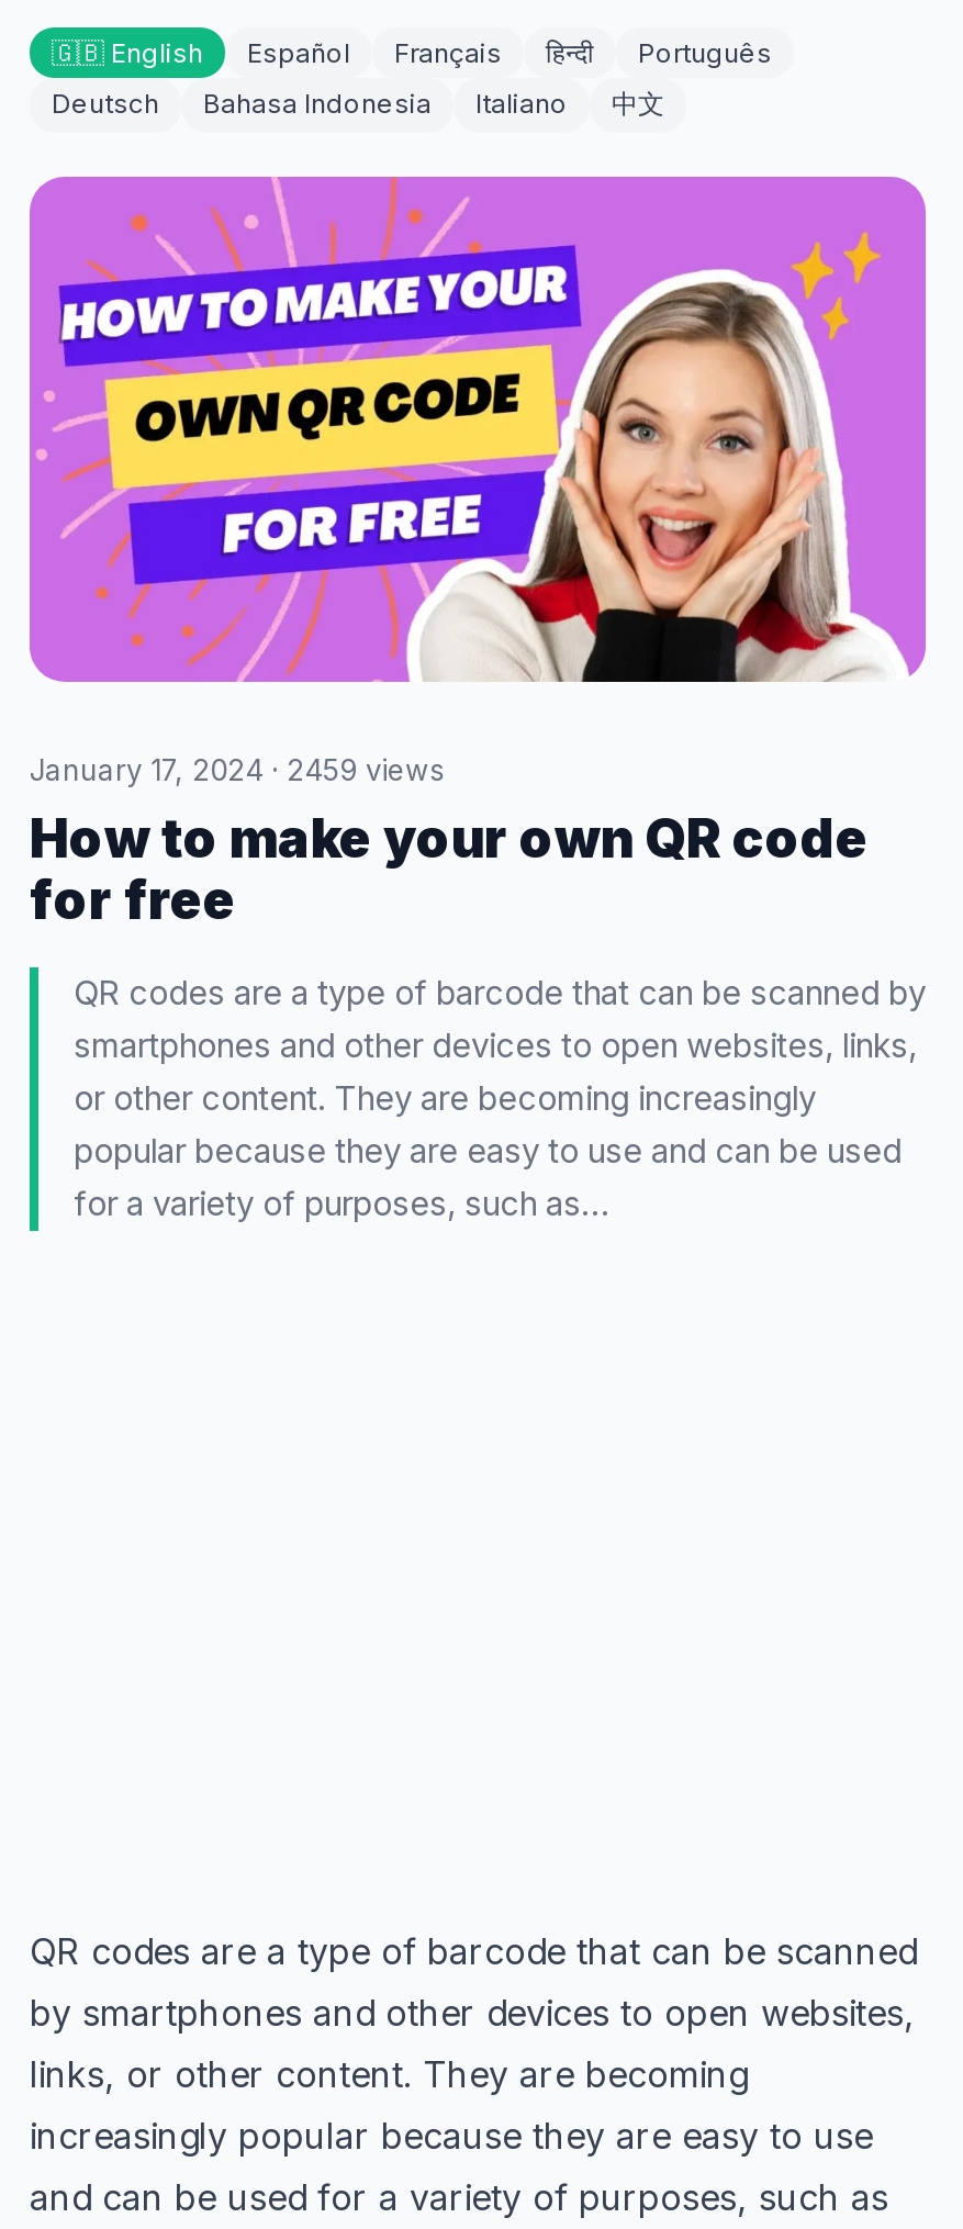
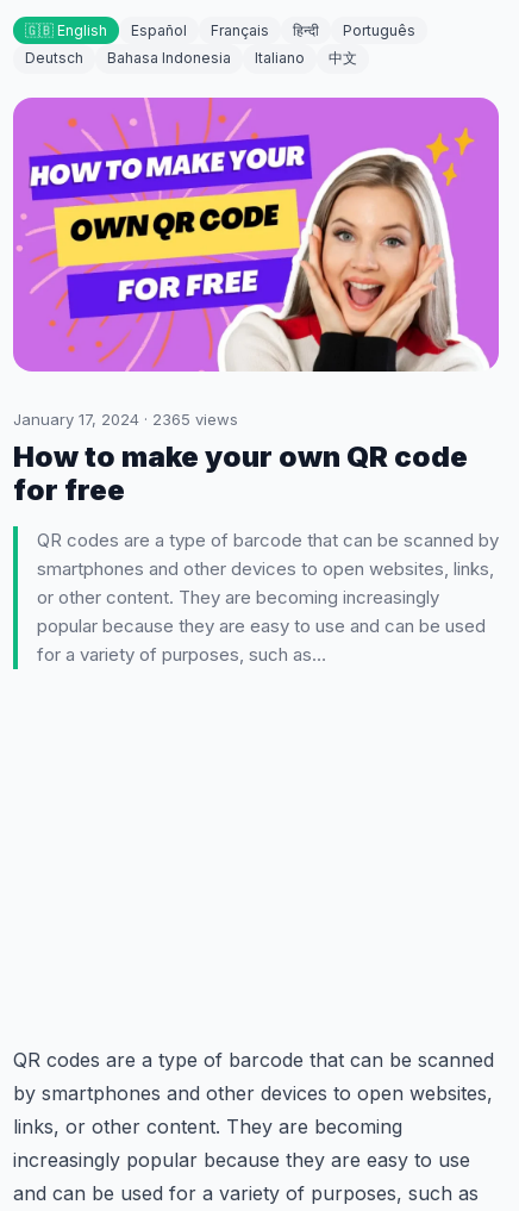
[30,751,445,786] January 17, 2024 · 2459 views -> [13,409,238,428] January 17, 2024 · 2365 views

